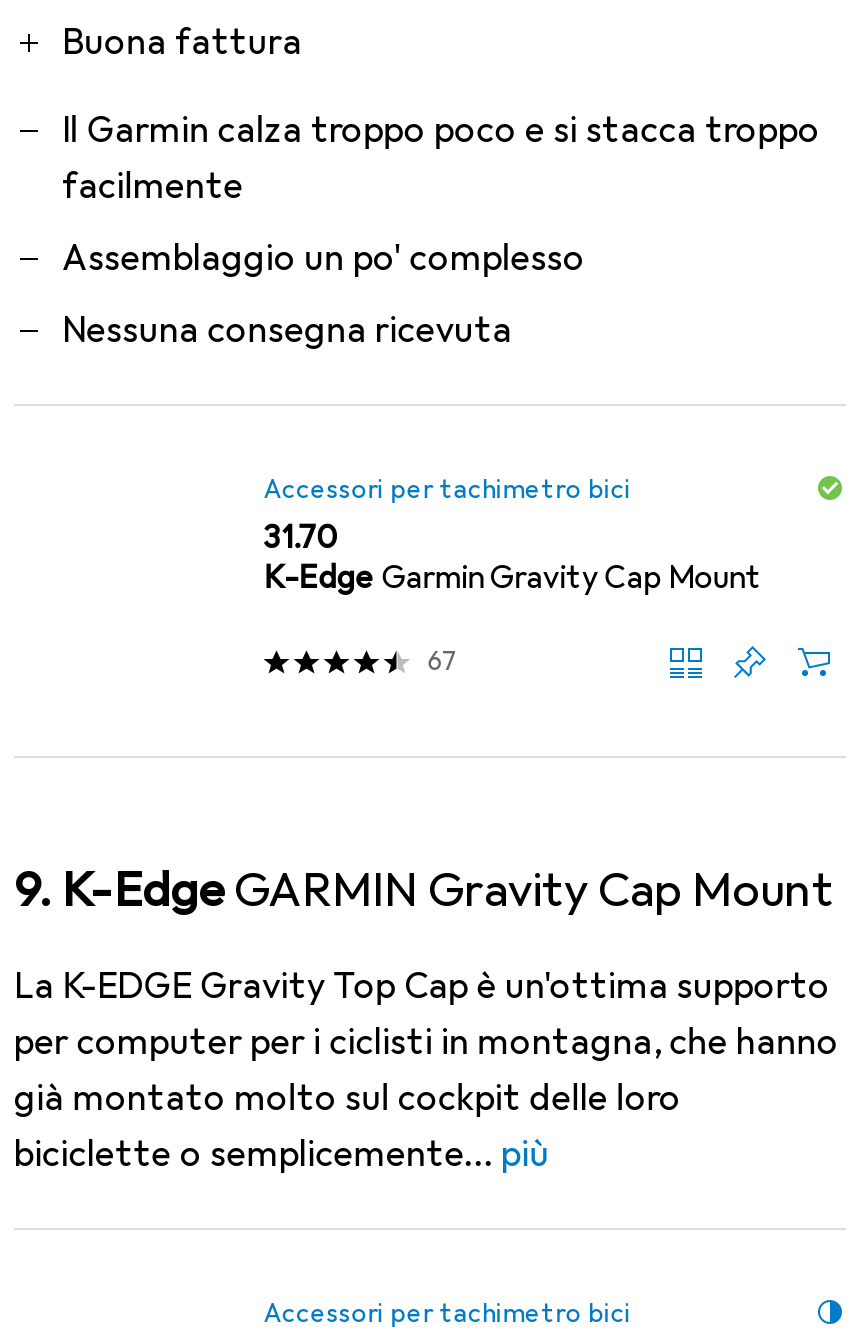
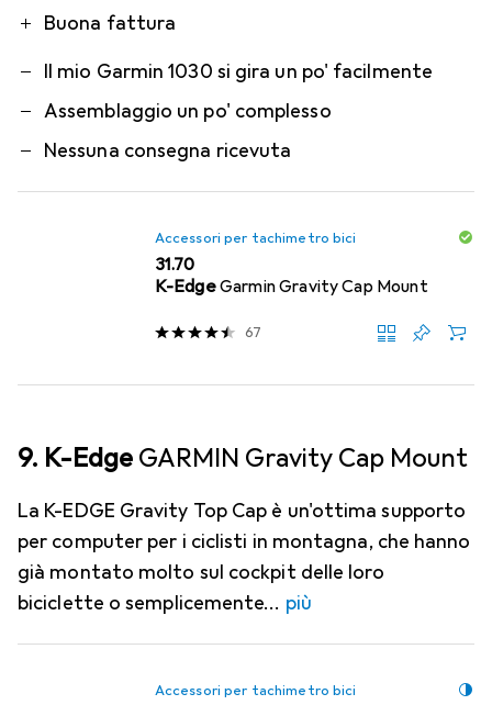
[62,108,820,208] Il Garmin calza troppo poco e si stacca troppo | facilmente -> [44,59,433,83] Il mio Garmin 1030 si gira un po' facilmente

